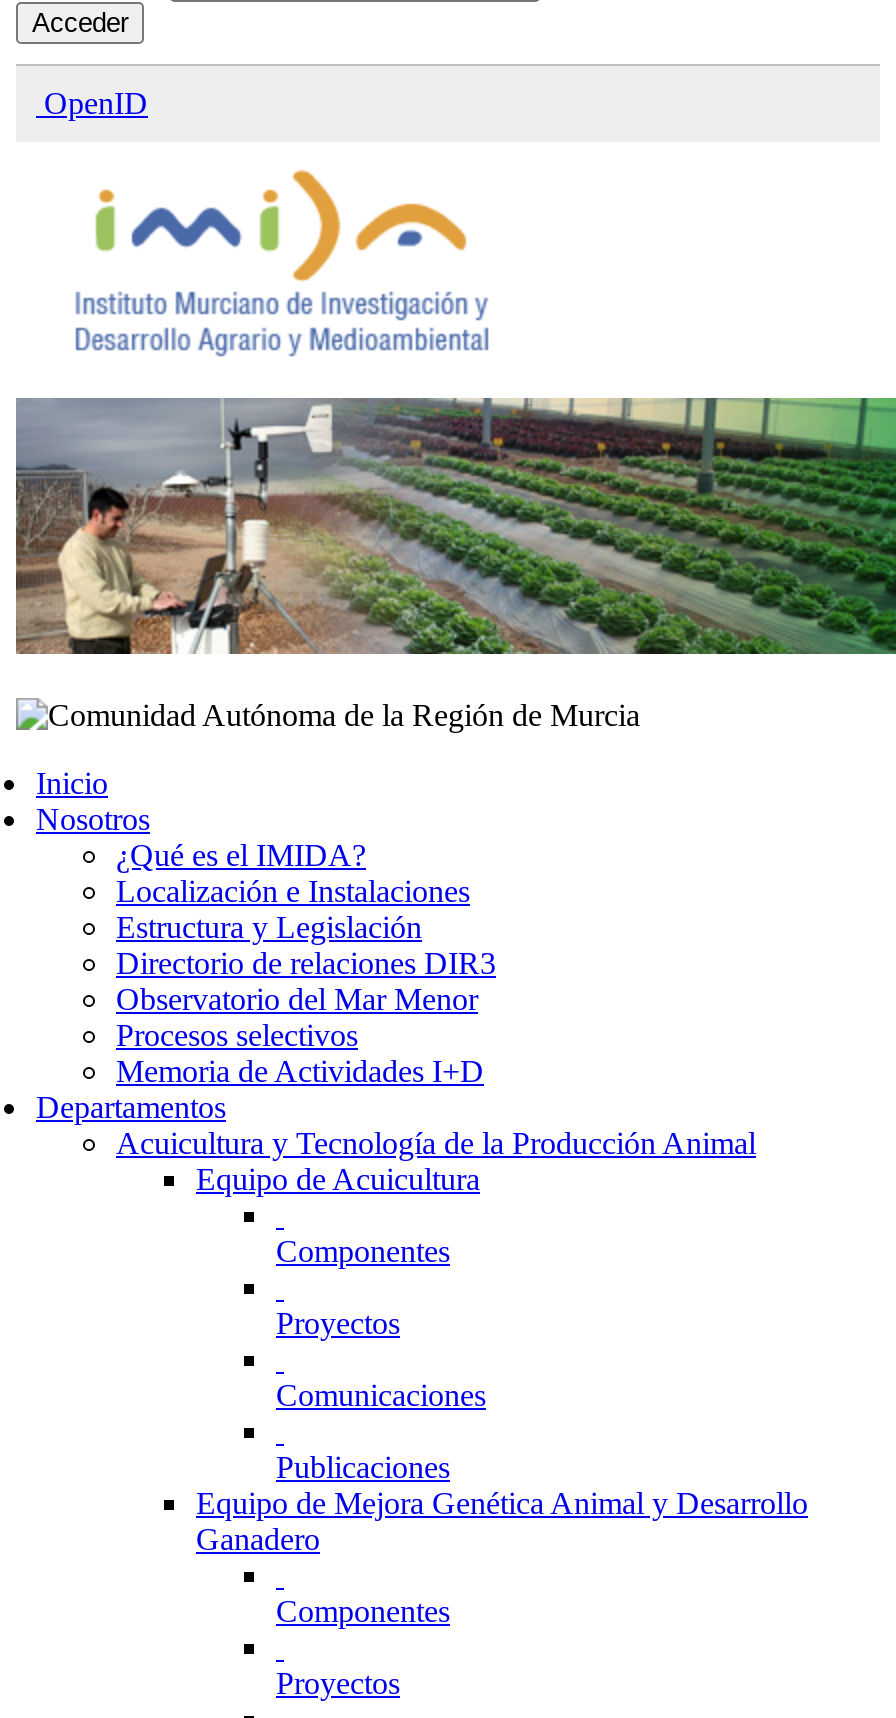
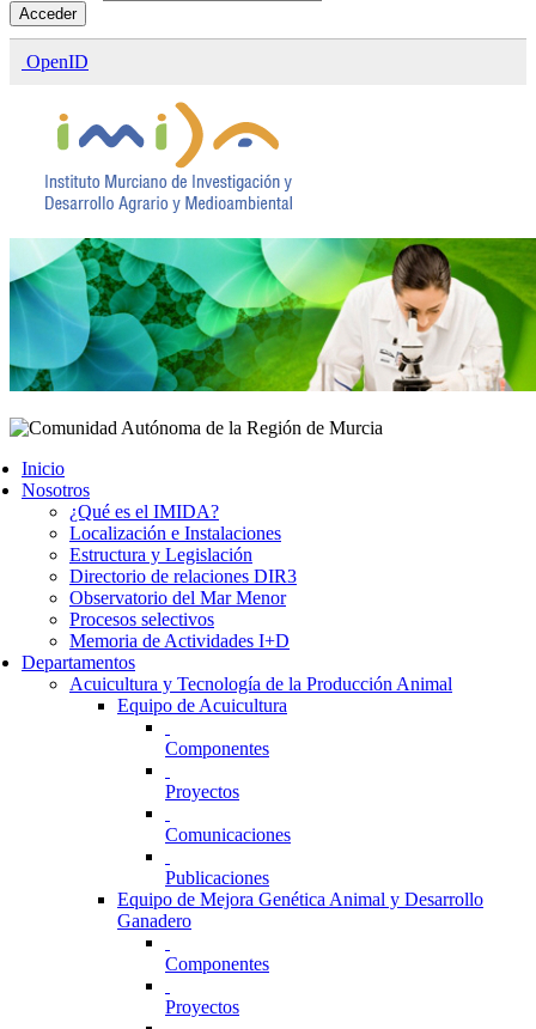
[14,396,890,656] [image] -> [8,237,532,392] [image]

